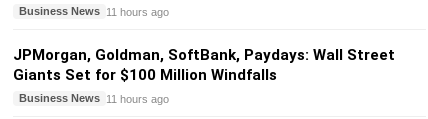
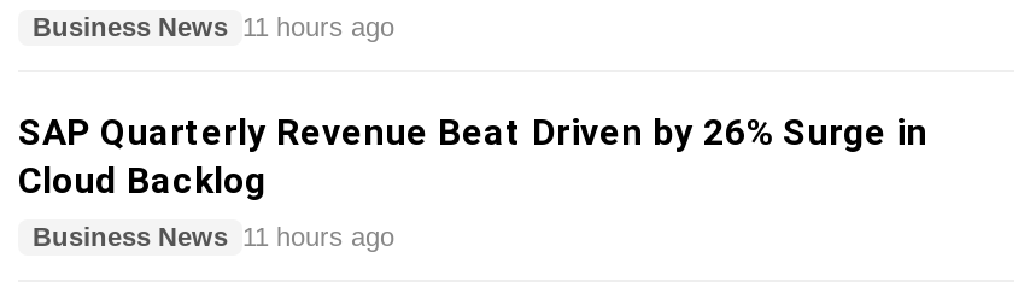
[13,46,395,84] JPMorgan, Goldman, SoftBank, Paydays: Wall Street | Giants Set for $100 Million Windfalls -> [18,111,928,203] SAP Quarterly Revenue Beat Driven by 26% Surge in | Cloud Backlog

